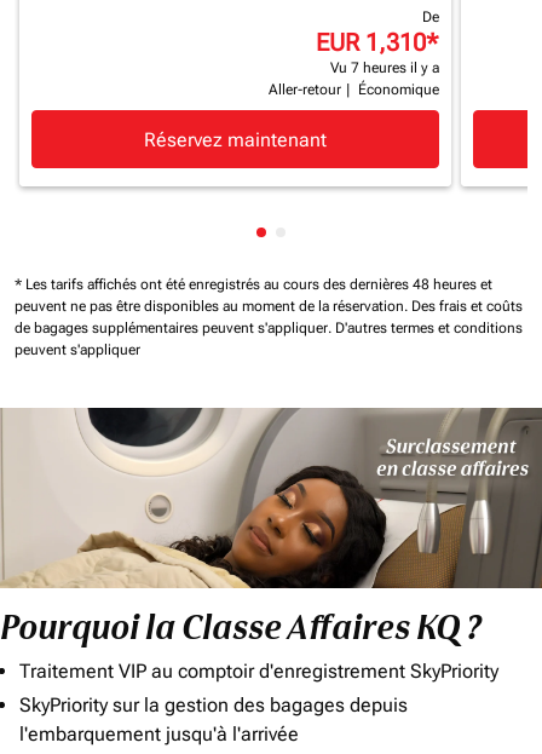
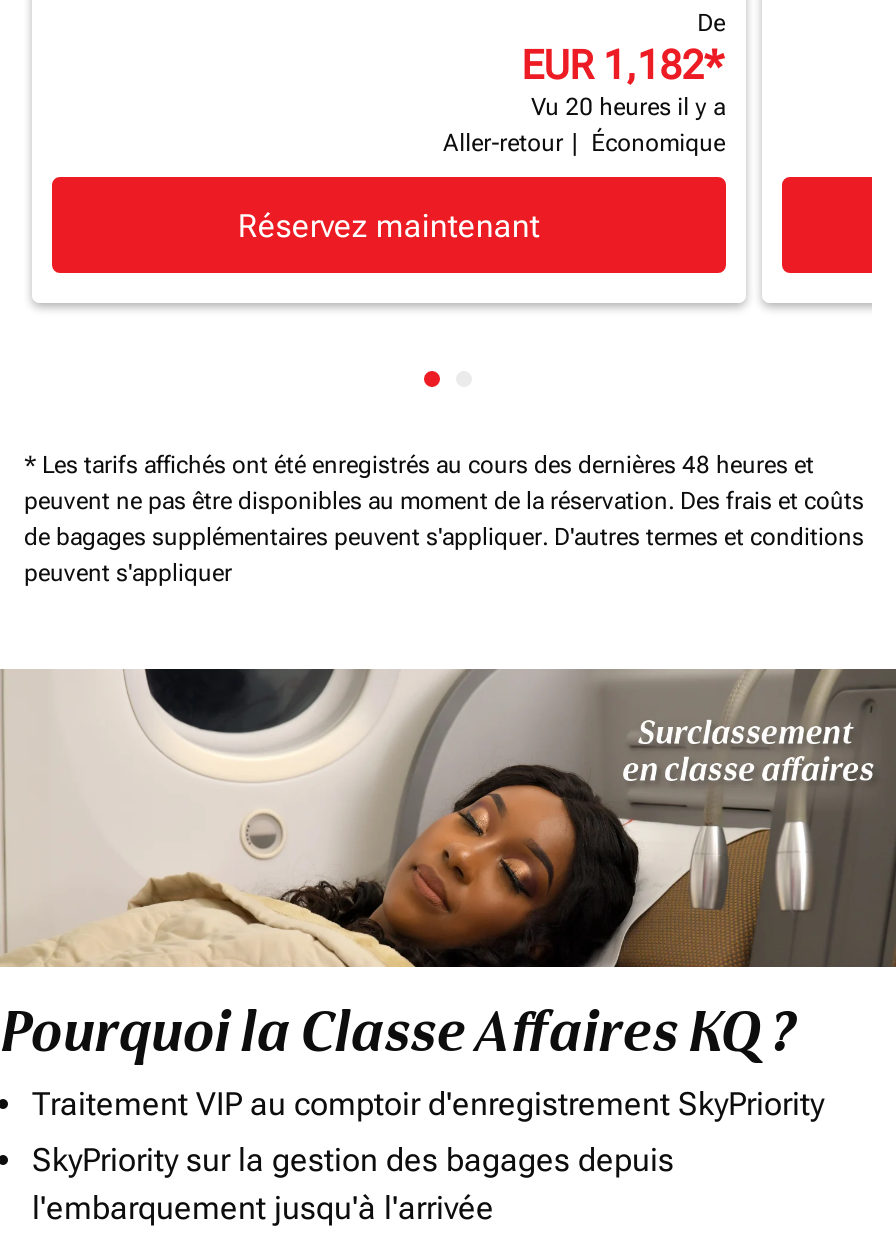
[315,28,439,57] EUR 1,310* -> [521,41,725,89] EUR 1,182*
[330,59,439,76] Vu 7 heures il y a -> [531,93,725,121] Vu 20 heures il y a

